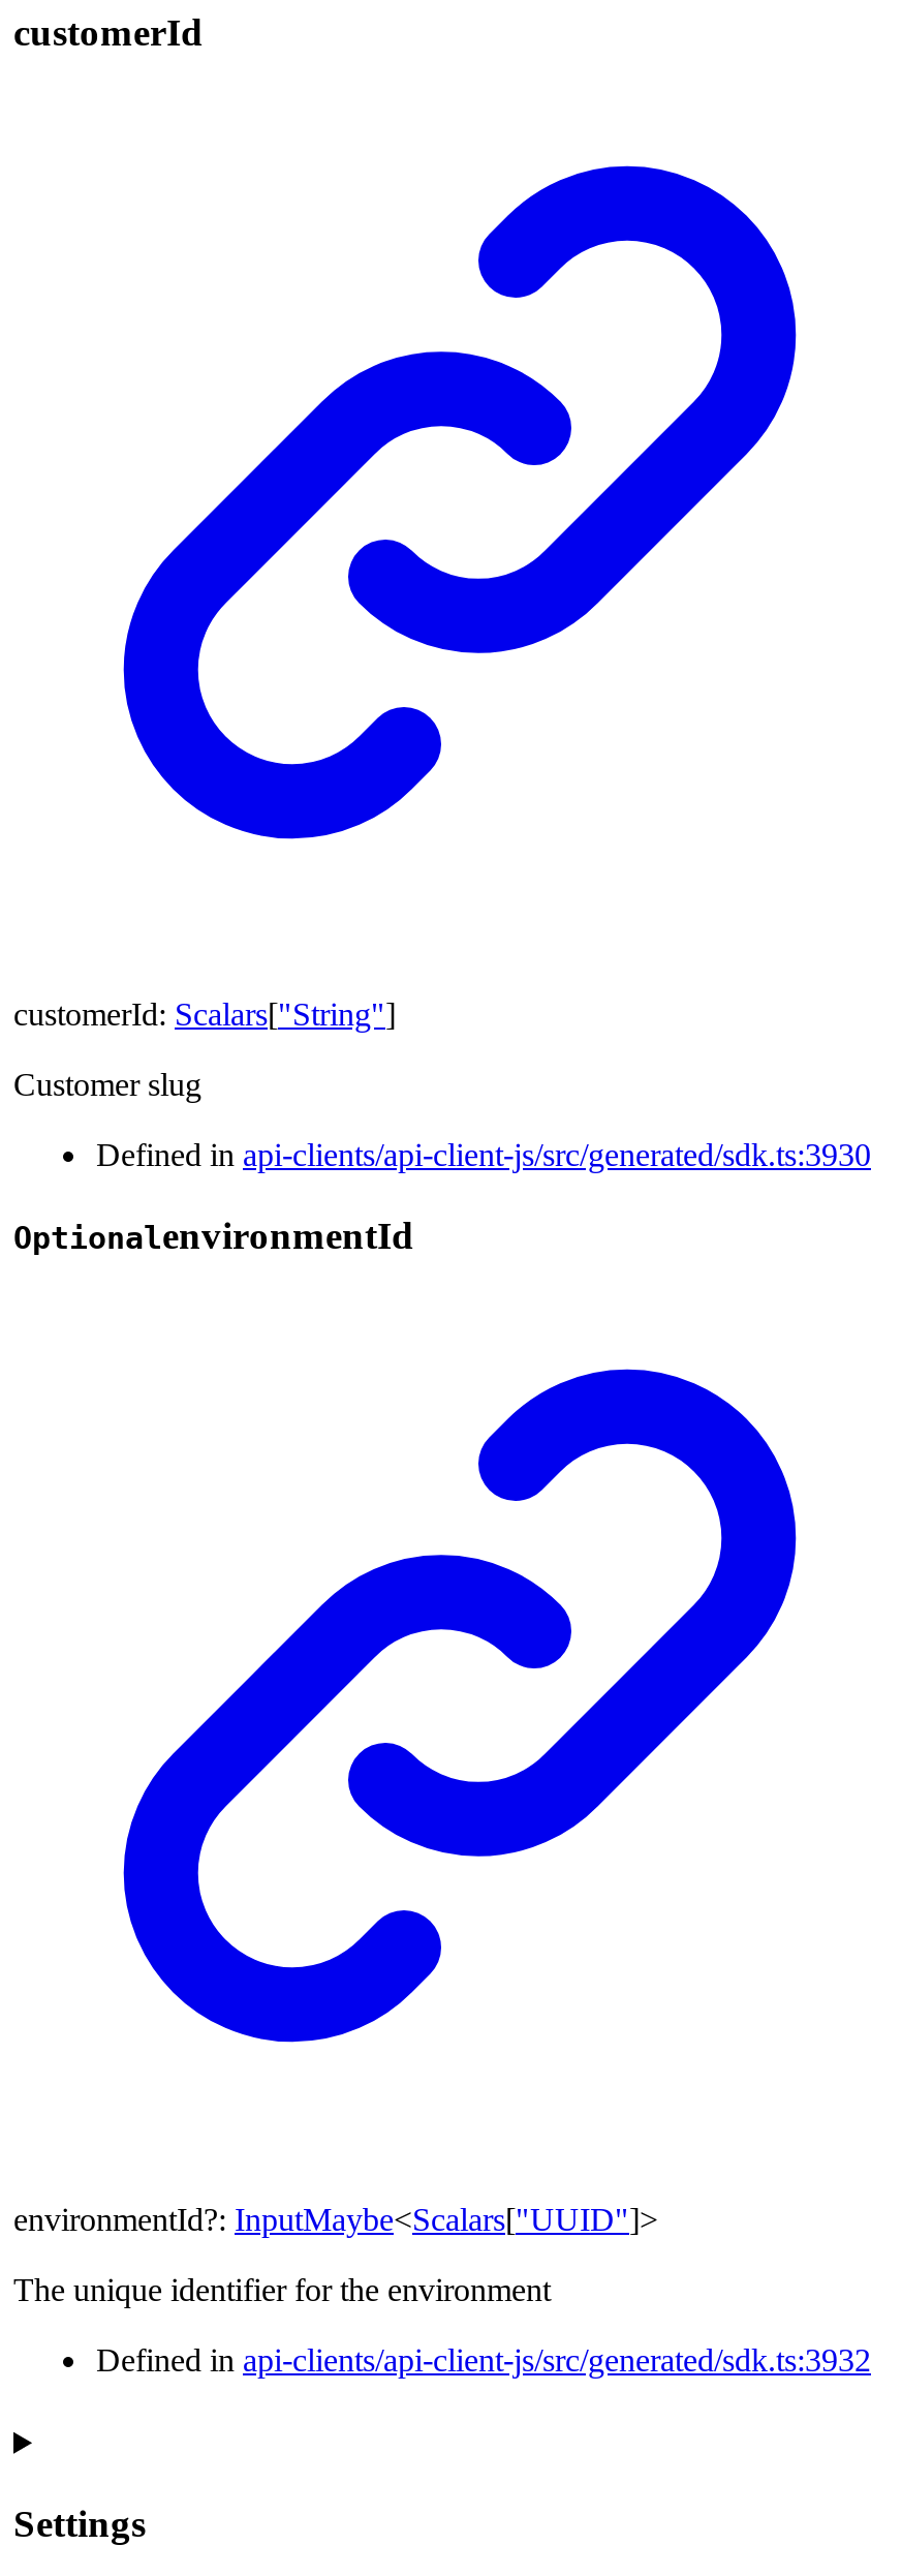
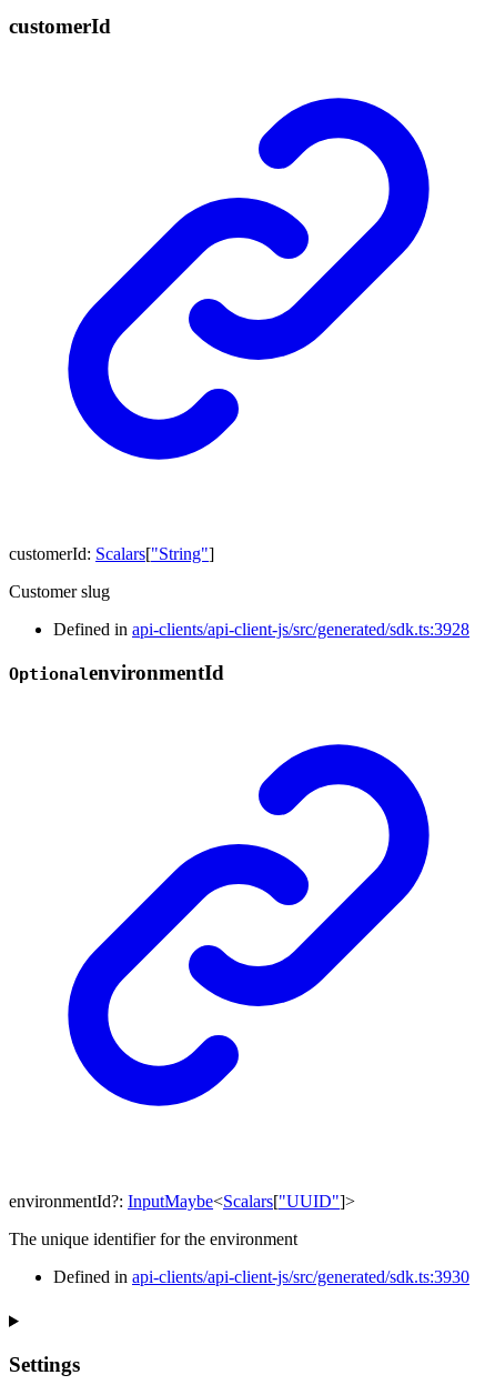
none -> [53,620,469,639] Defined in api-clients/api-client-js/src/generated/sdk.ts:3928
moved [96,1138,871,1173] -> [53,1267,469,1286]: Defined in api-clients/api-client-js/src/generated/sdk.ts:3930
[96,2342,871,2377] Defined in api-clients/api-client-js/src/generated/sdk.ts:3932 -> none

